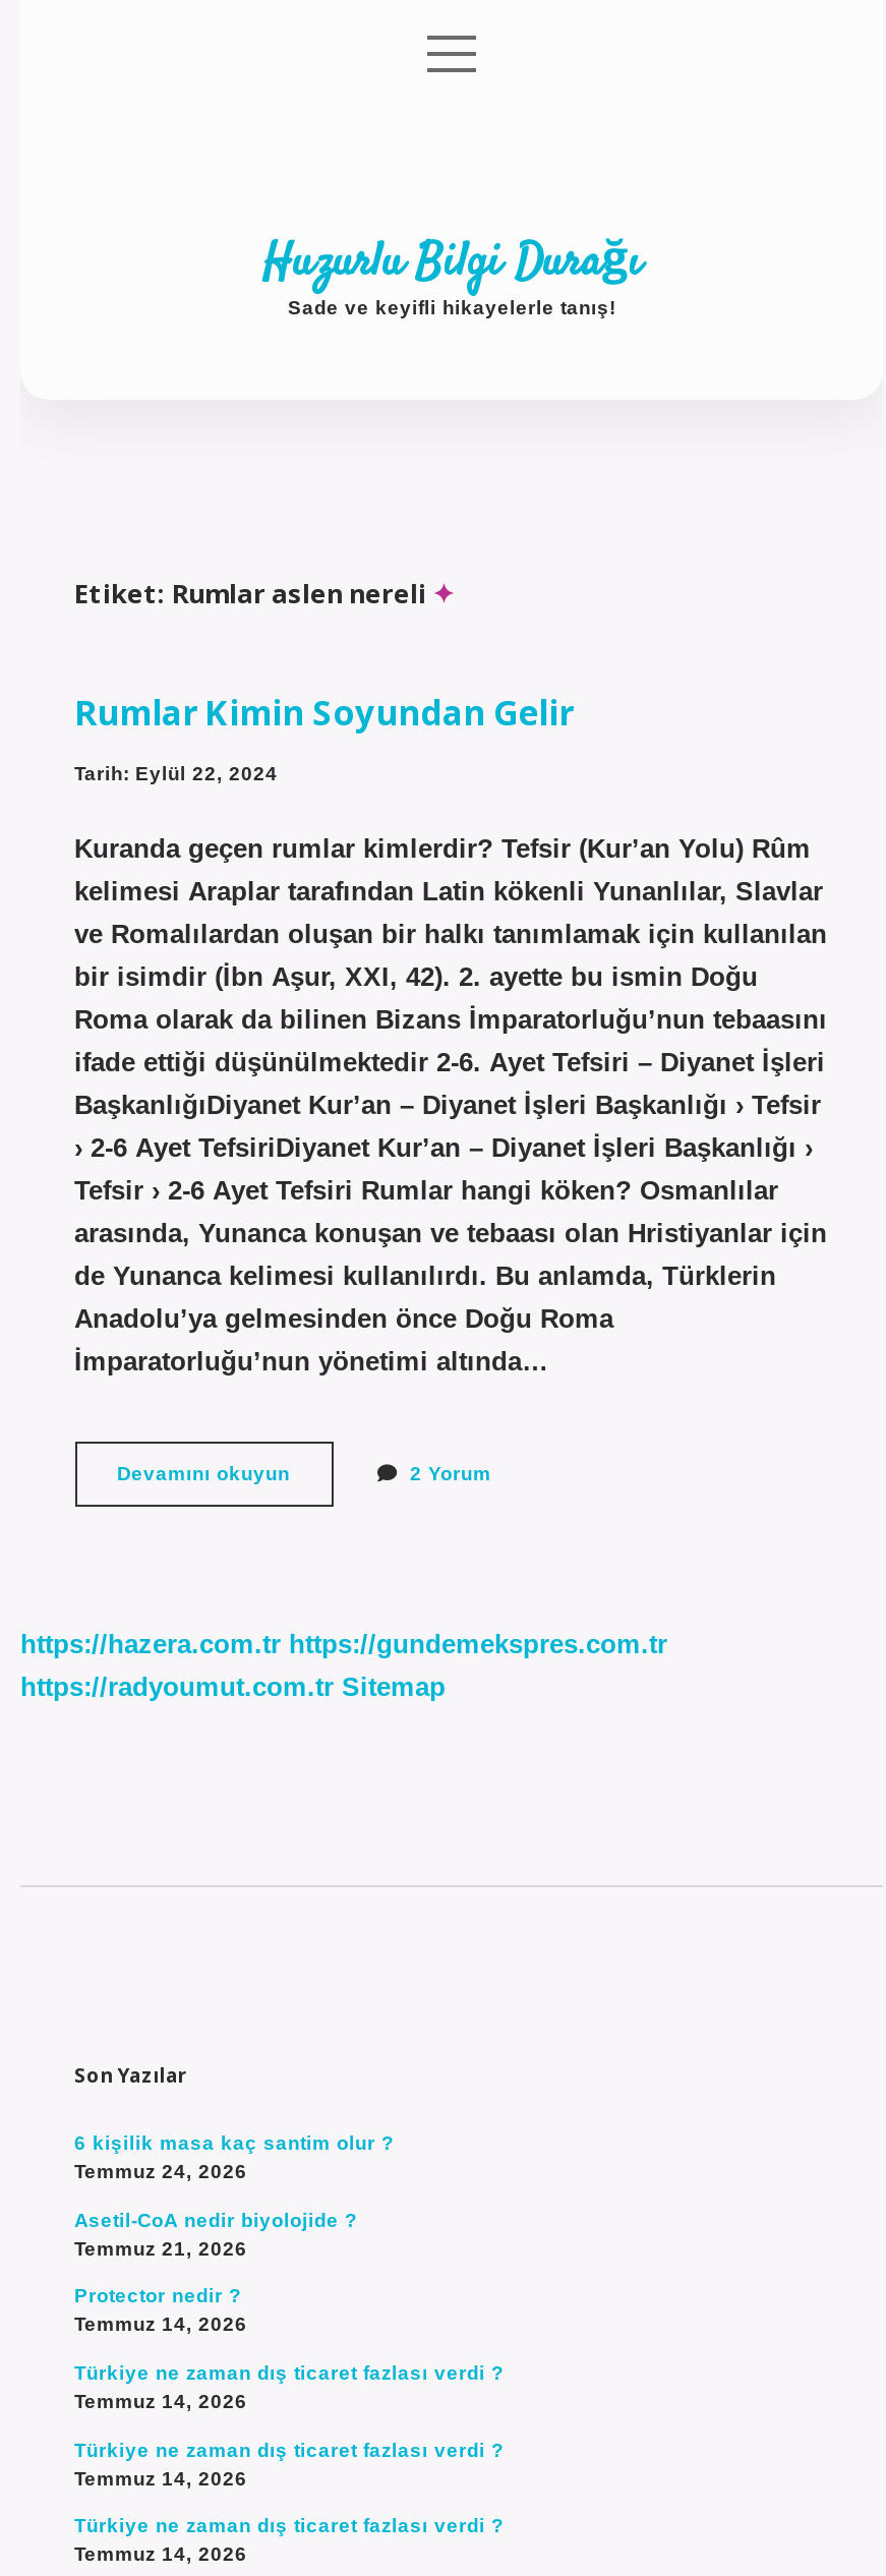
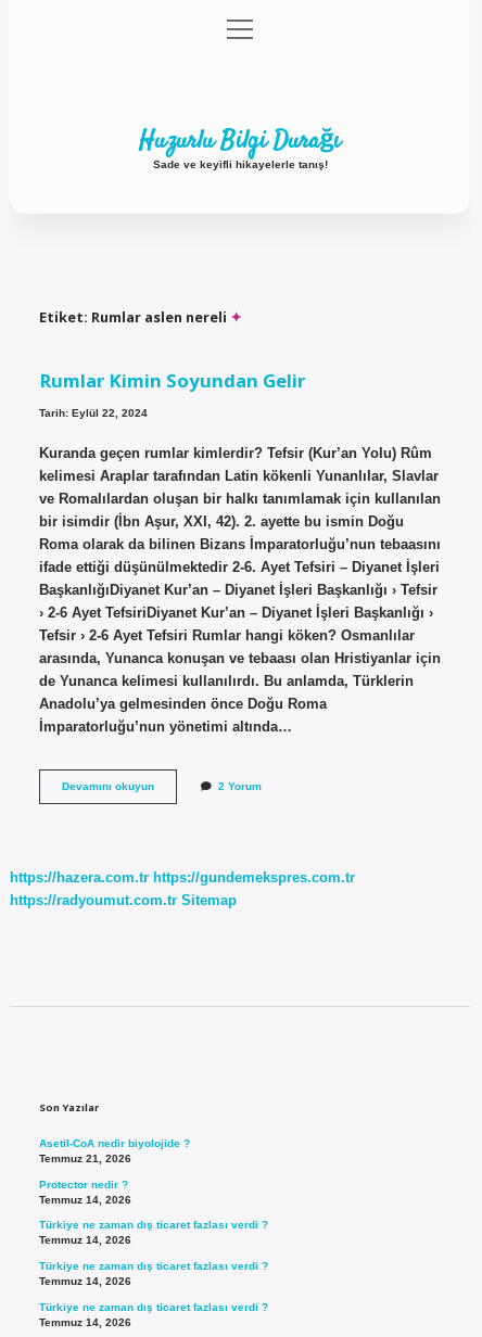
[74,2132,394,2183] 6 kişilik masa kaç santim olur ? | Temmuz 24, 2026 -> none

